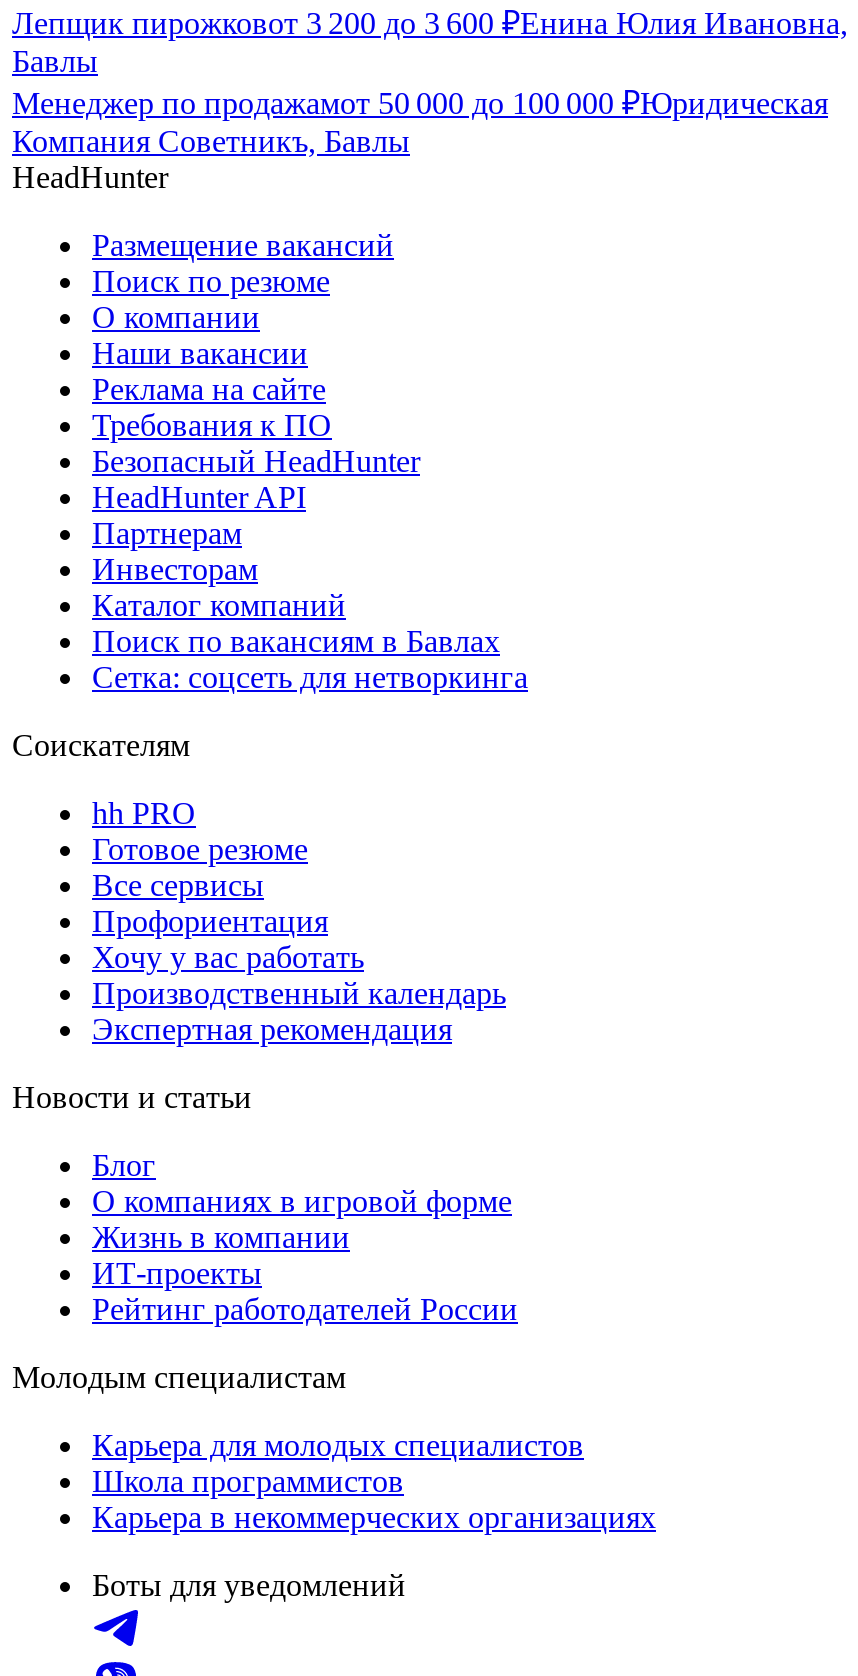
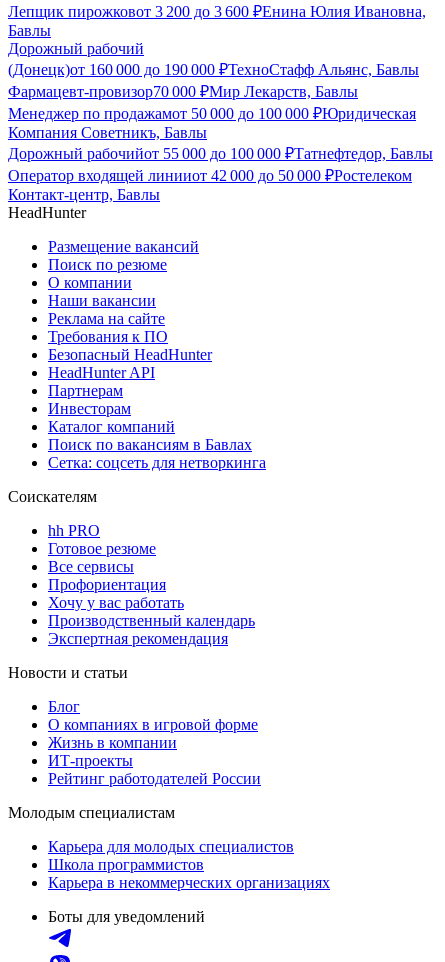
none -> [8,40,419,100] Дорожный рабочий | (Донецк)от 160 000 до 190 000 ₽ТехноСтафф Альянс, Бавлы | Фармацевт-провизор70 000 ₽Мир Лекарств, Бавлы
none -> [8,145,433,203] Дорожный рабочийот 55 000 до 100 000 ₽Татнефтедор, Бавлы | Оператор входящей линииот 42 000 до 50 000 ₽Ростелеком | Контакт-центр, Бавлы

